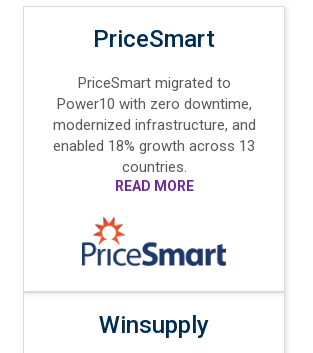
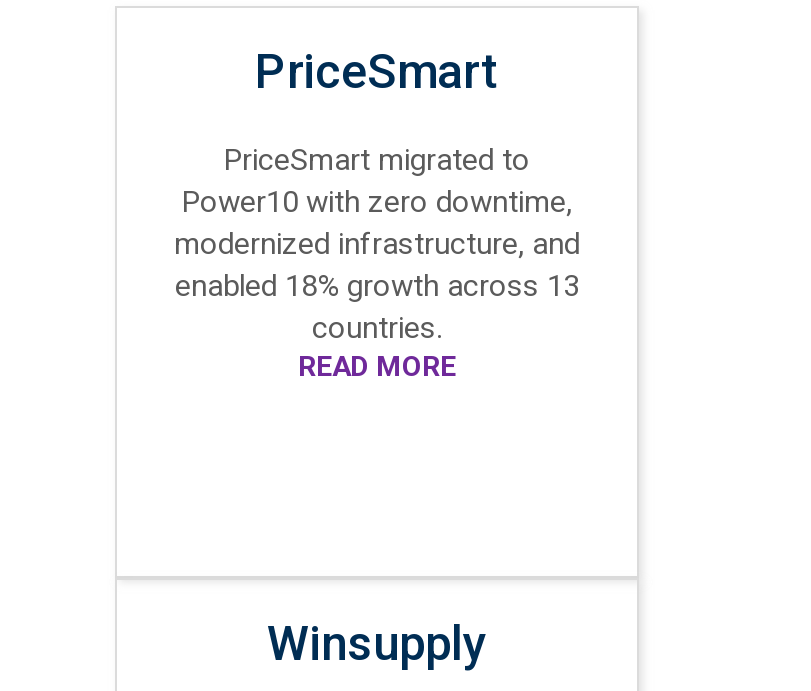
[81,216,227,267] [image] -> none

